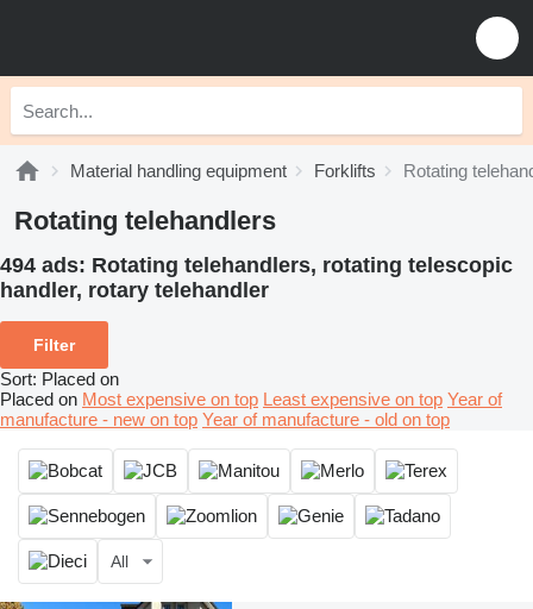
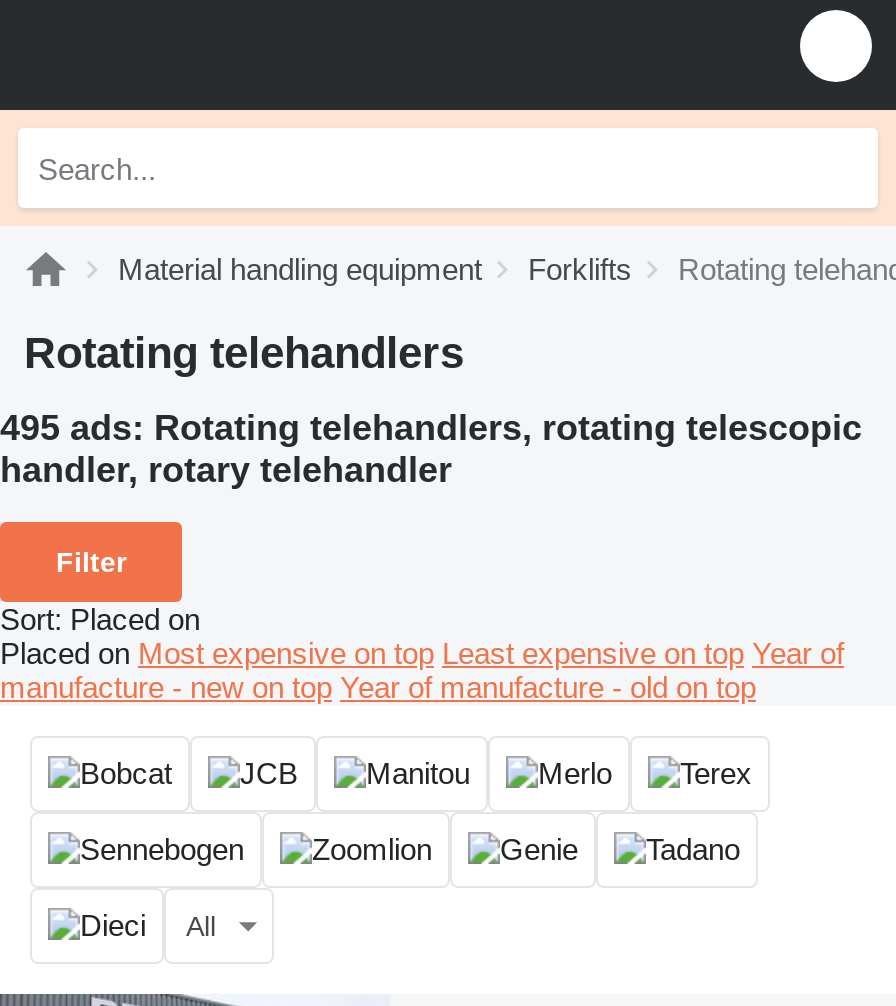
[0,253,513,277] 494 ads: Rotating telehandlers, rotating telescopic -> [0,408,862,448] 495 ads: Rotating telehandlers, rotating telescopic

